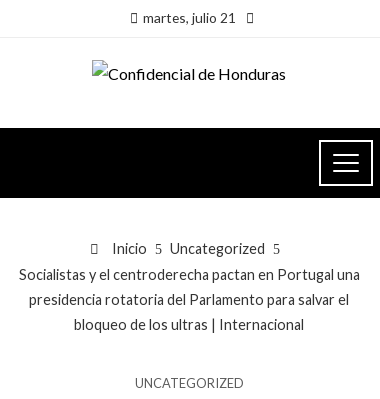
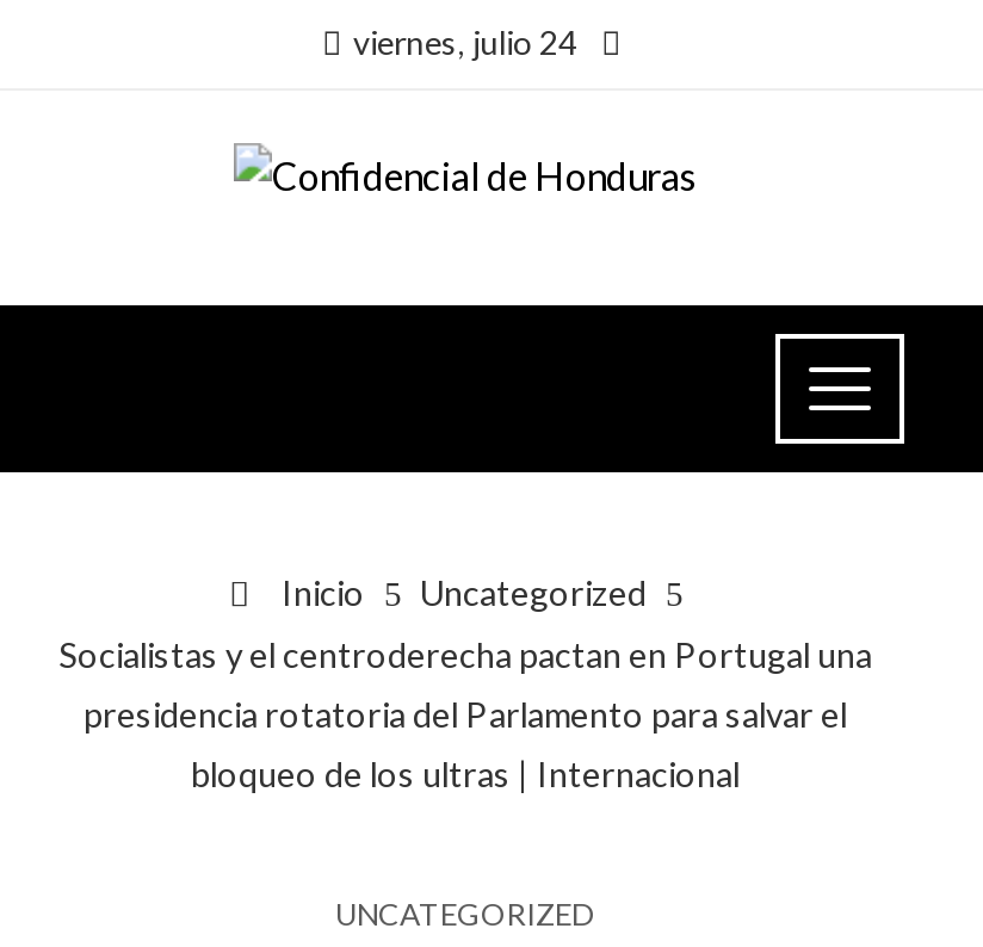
[142,9,235,26] martes, julio 21 -> [353,21,577,62] viernes, julio 24

